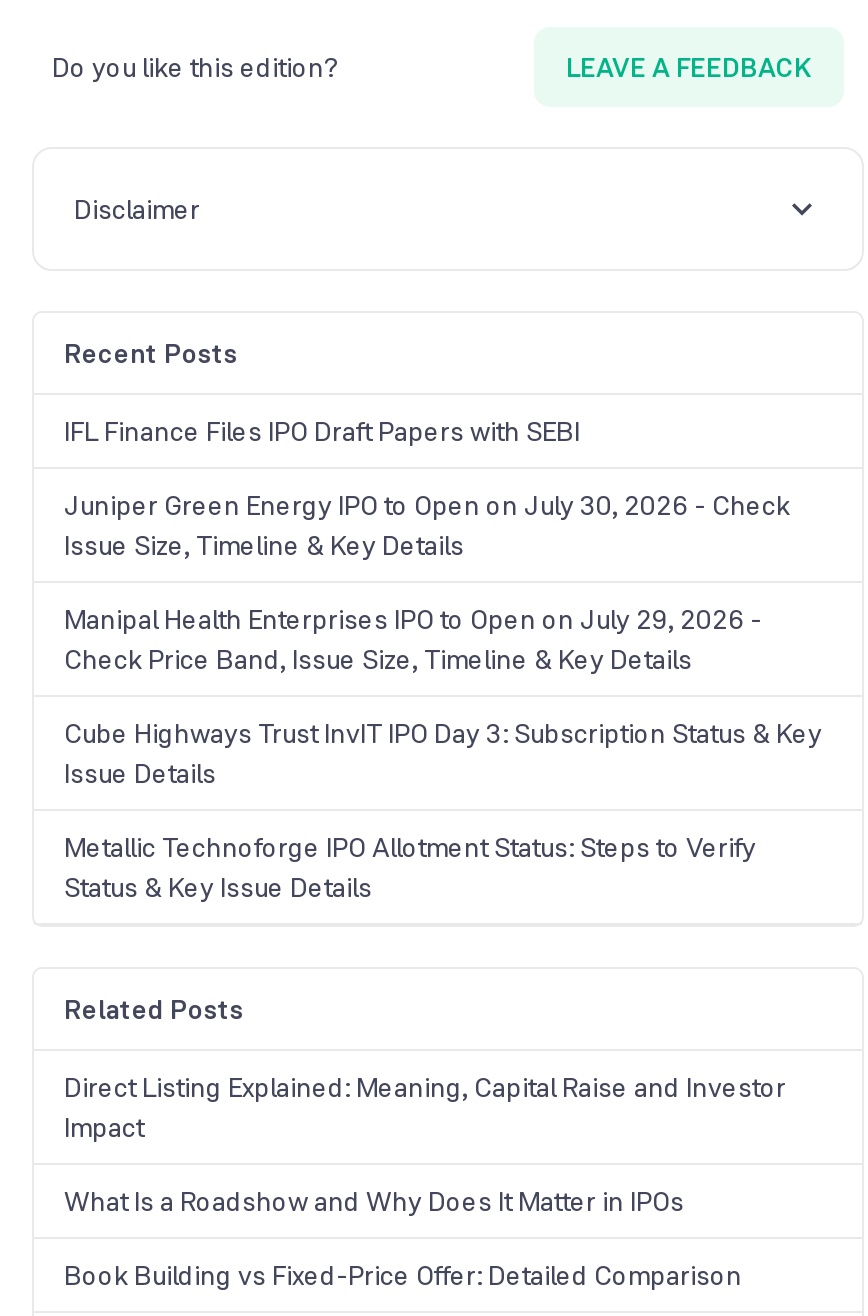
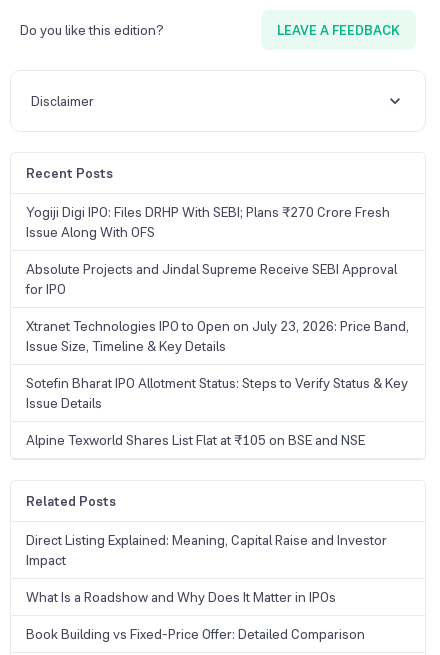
[64,413,790,523] IFL Finance Files IPO Draft Papers with SEBI | Juniper Green Energy IPO to Open on July 30, 2026 - Check -> [26,203,409,335] Yogiji Digi IPO: Files DRHP With SEBI; Plans ₹270 Crore Fresh | Issue Along With OFS | Absolute Projects and Jindal Supreme Receive SEBI Approval | for IPO | Xtranet Technologies IPO to Open on July 23, 2026: Price Band,
moved [64,527,464,563] -> [26,337,226,355]: Issue Size, Timeline & Key Details
[64,601,822,751] Manipal Health Enterprises IPO to Open on July 29, 2026 - | Check Price Band, Issue Size, Timeline & Key Details | Cube Highways Trust InvIT IPO Day 3: Subscription Status & Key -> [26,374,408,392] Sotefin Bharat IPO Allotment Status: Steps to Verify Status & Key
moved [64,755,216,791] -> [26,394,102,412]: Issue Details
[64,829,756,905] Metallic Technoforge IPO Allotment Status: Steps to Verify | Status & Key Issue Details -> [26,431,365,449] Alpine Texworld Shares List Flat at ₹105 on BSE and NSE

